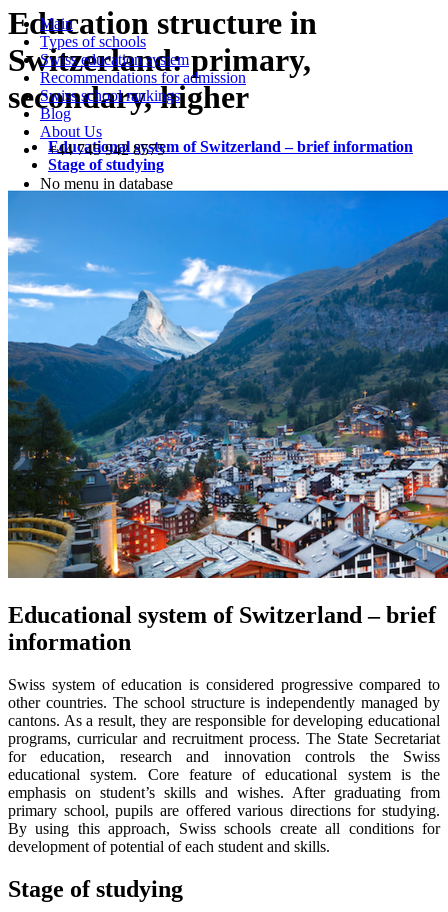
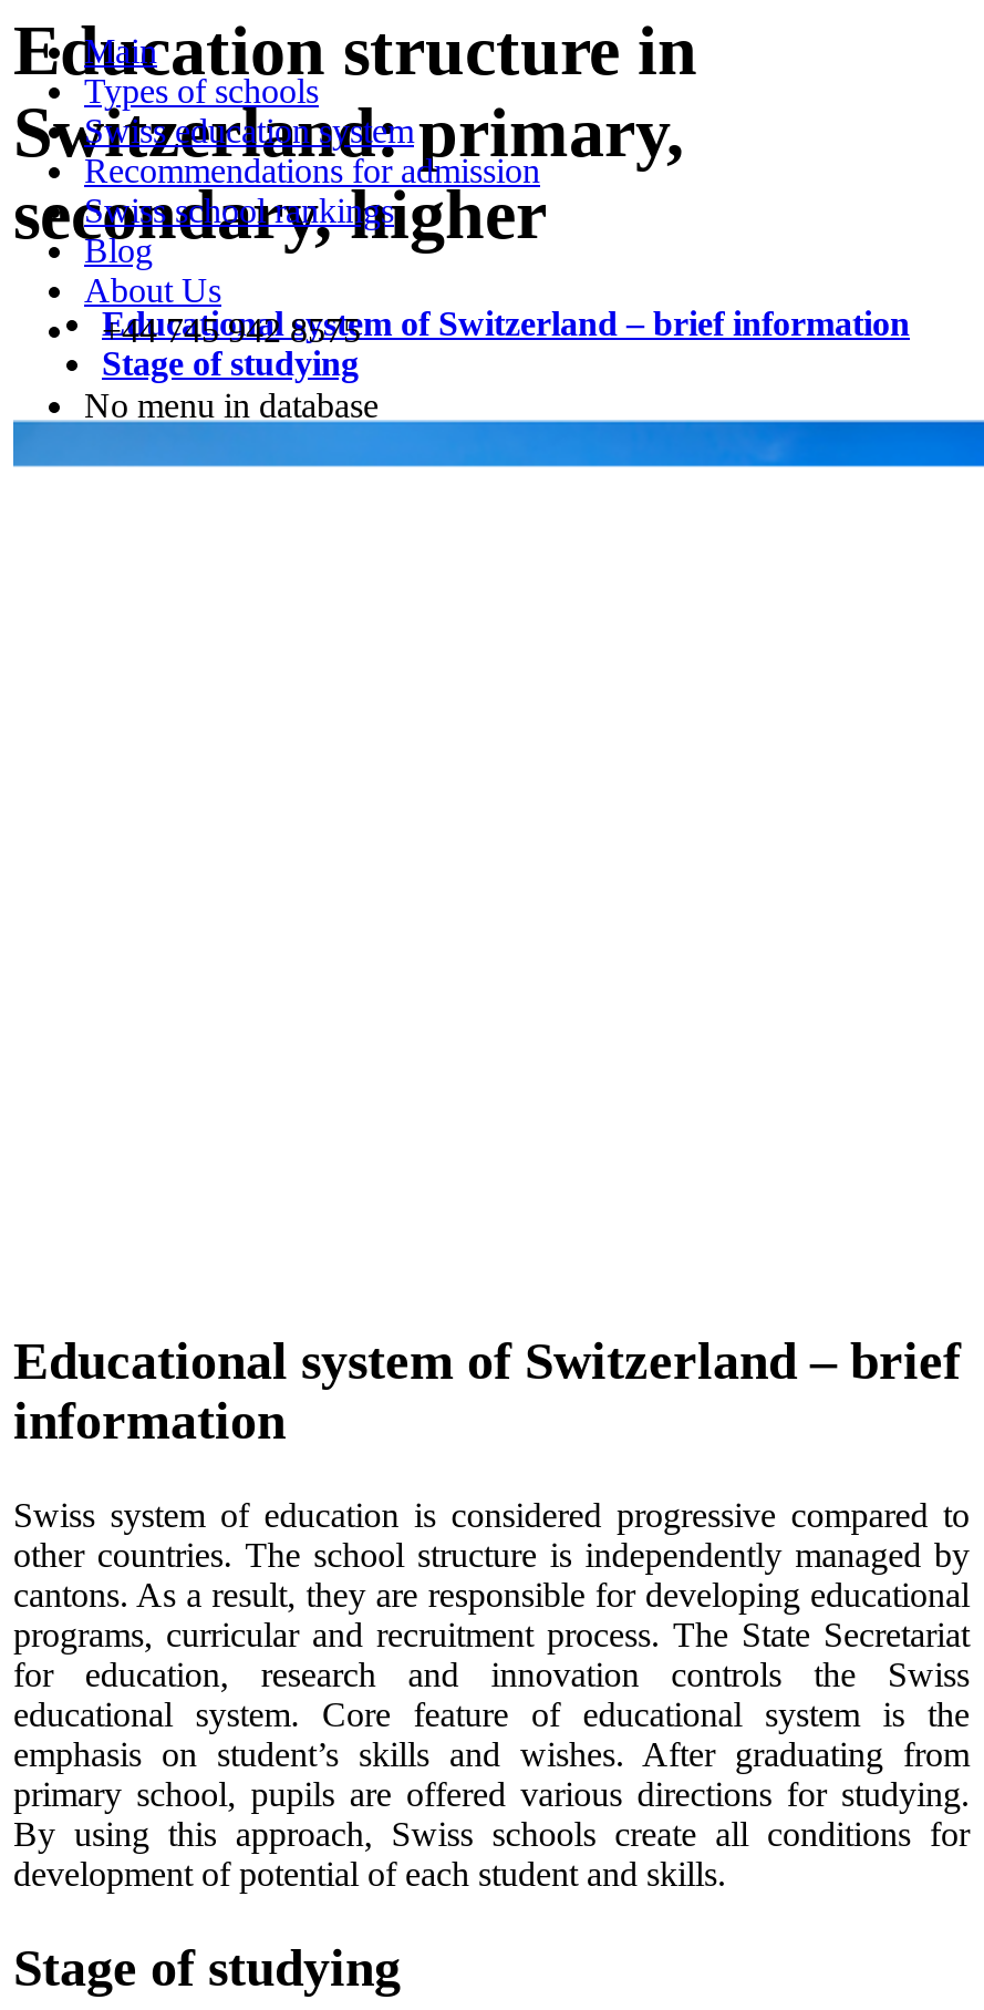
[7,211,445,579] [image] -> none

